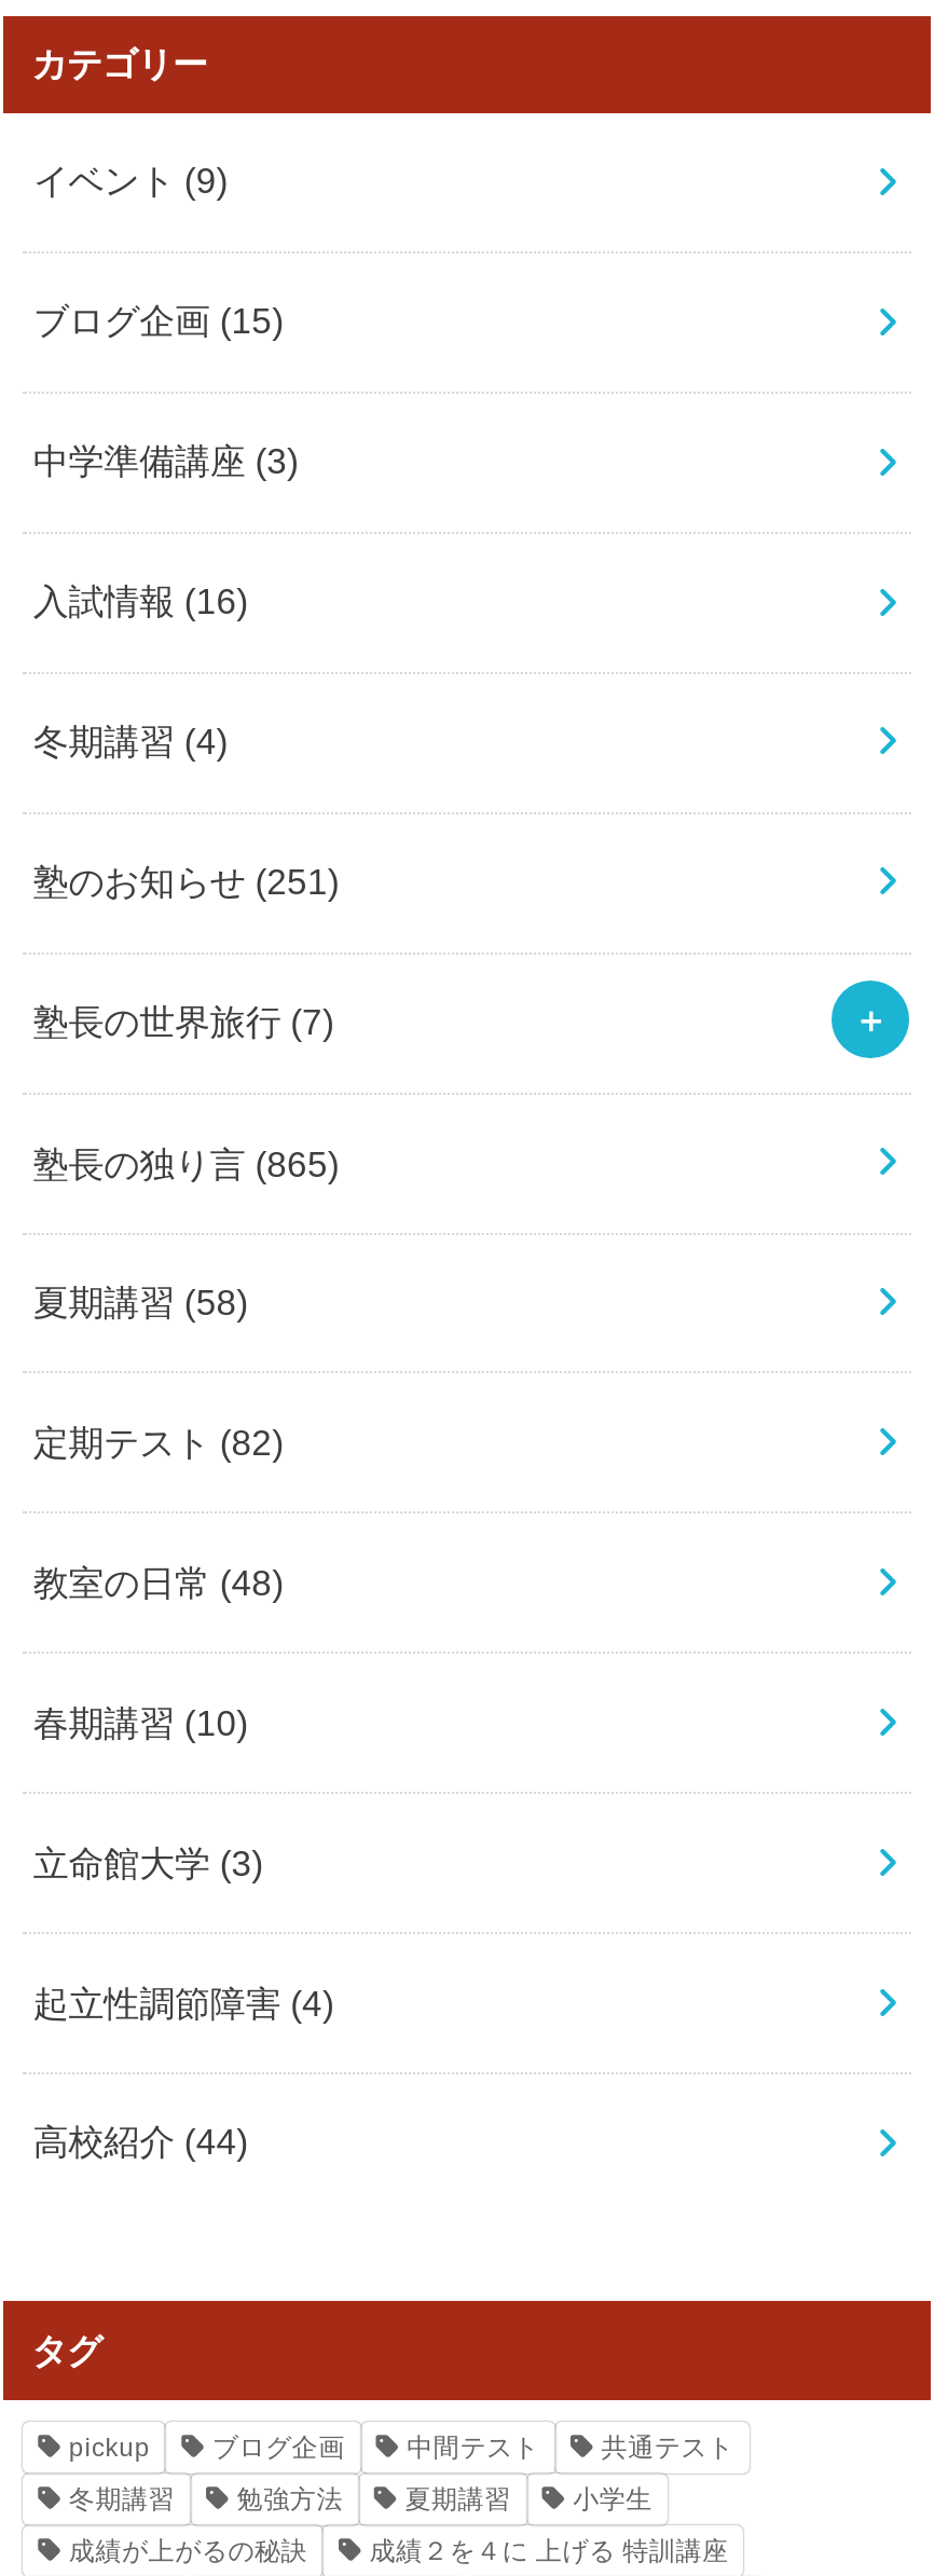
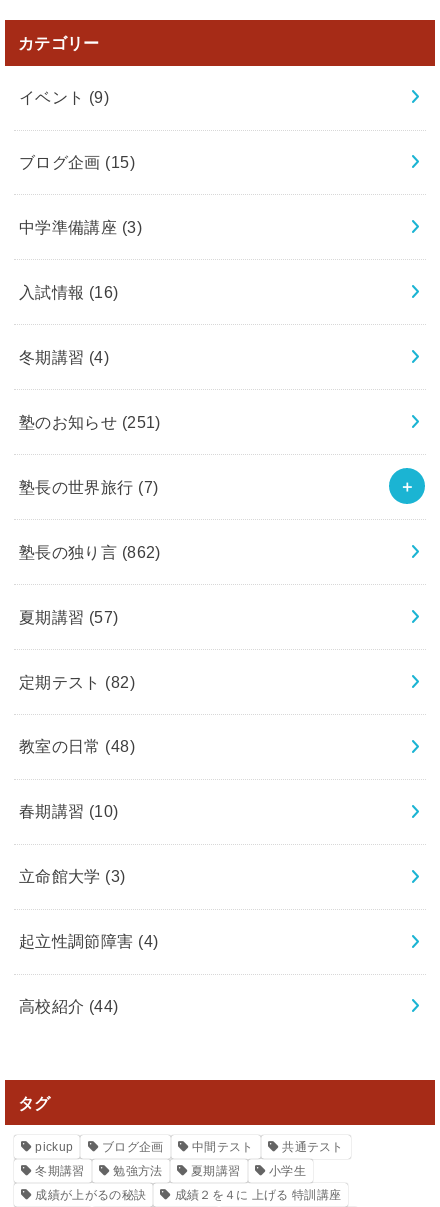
[33,1143,339,1181] 塾長の独り言(865) -> [19,543,161,561] 塾長の独り言(862)
[33,1283,248,1322] 夏期講習(58) -> [19,608,119,626] 夏期講習(57)

